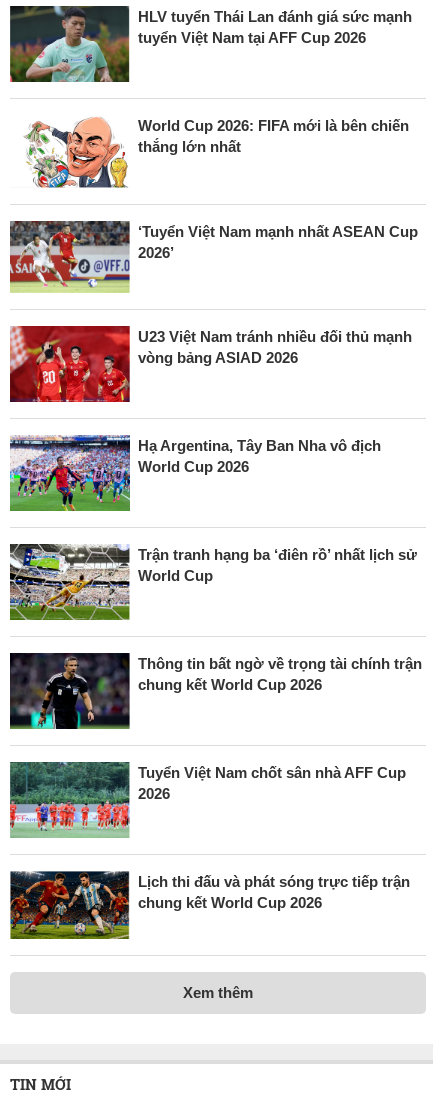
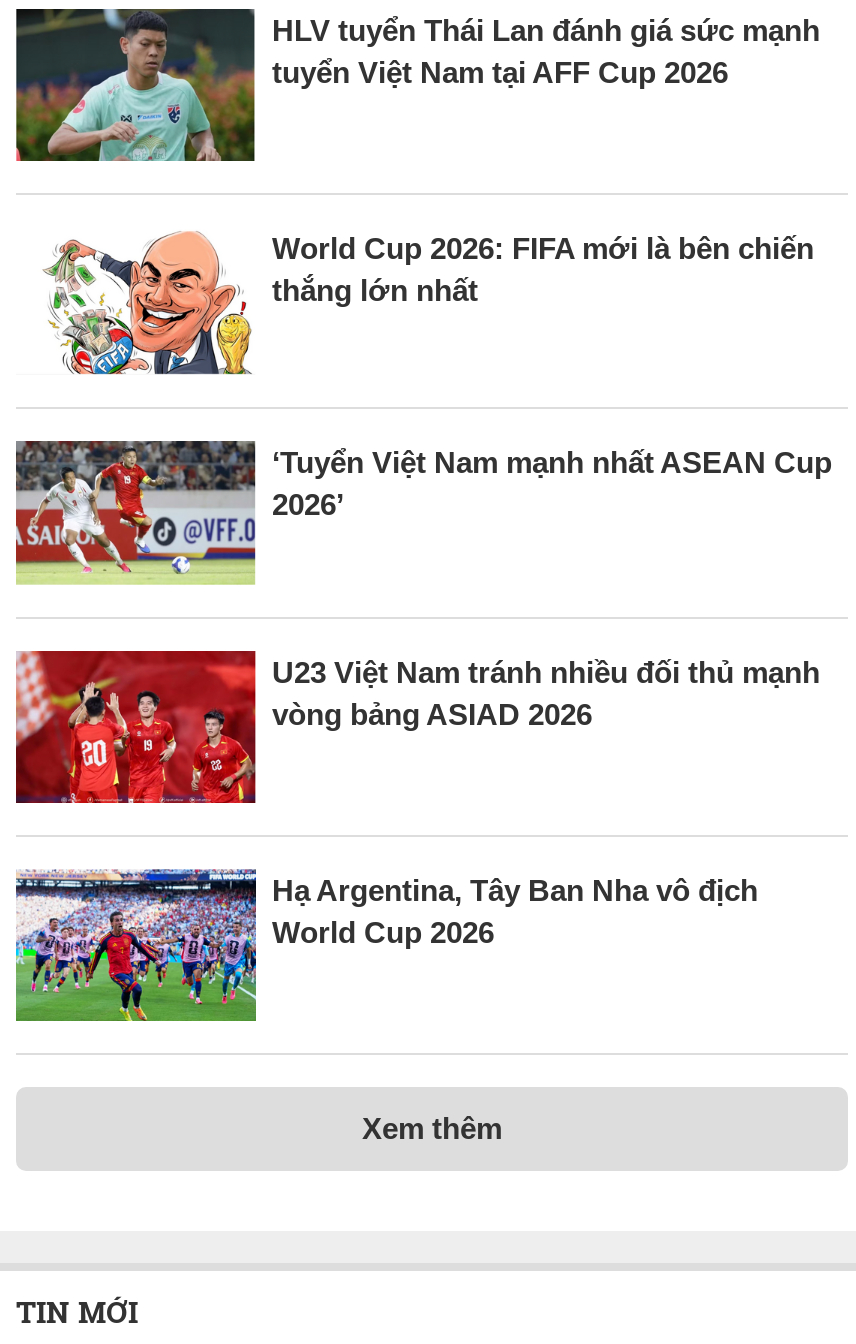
[9,543,417,621] [image] | Trận tranh hạng ba ‘điên rồ’ nhất lịch sử | World Cup -> none
[9,652,422,730] [image] | Thông tin bất ngờ về trọng tài chính trận | chung kết World Cup 2026 -> none
[9,761,406,839] [image] | Tuyển Việt Nam chốt sân nhà AFF Cup | 2026 -> none
[9,870,410,940] [image] | Lịch thi đấu và phát sóng trực tiếp trận | chung kết World Cup 2026 -> none

